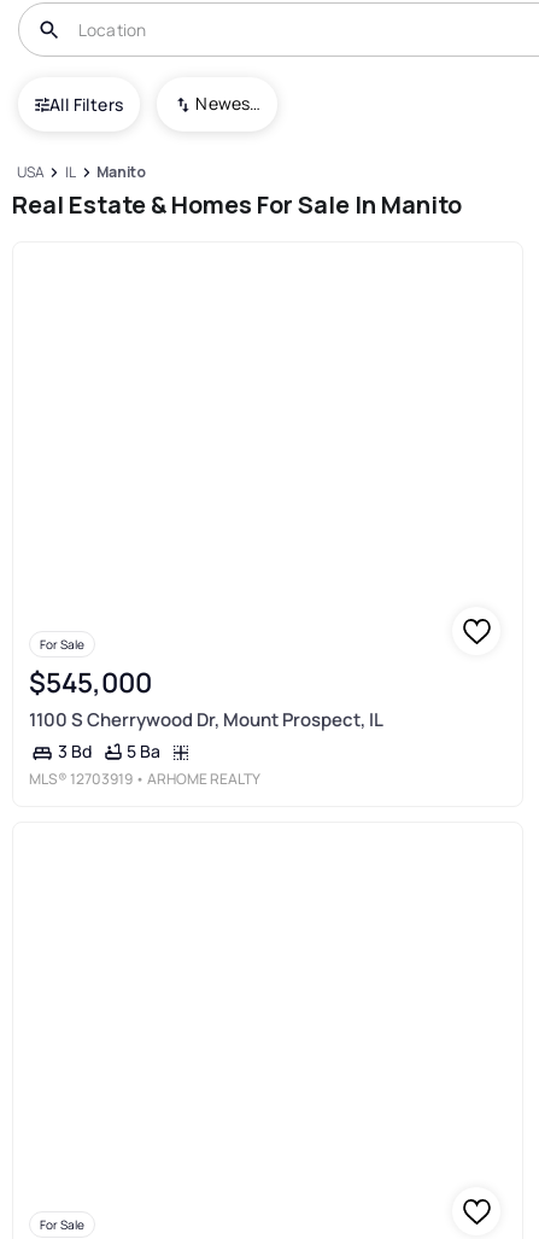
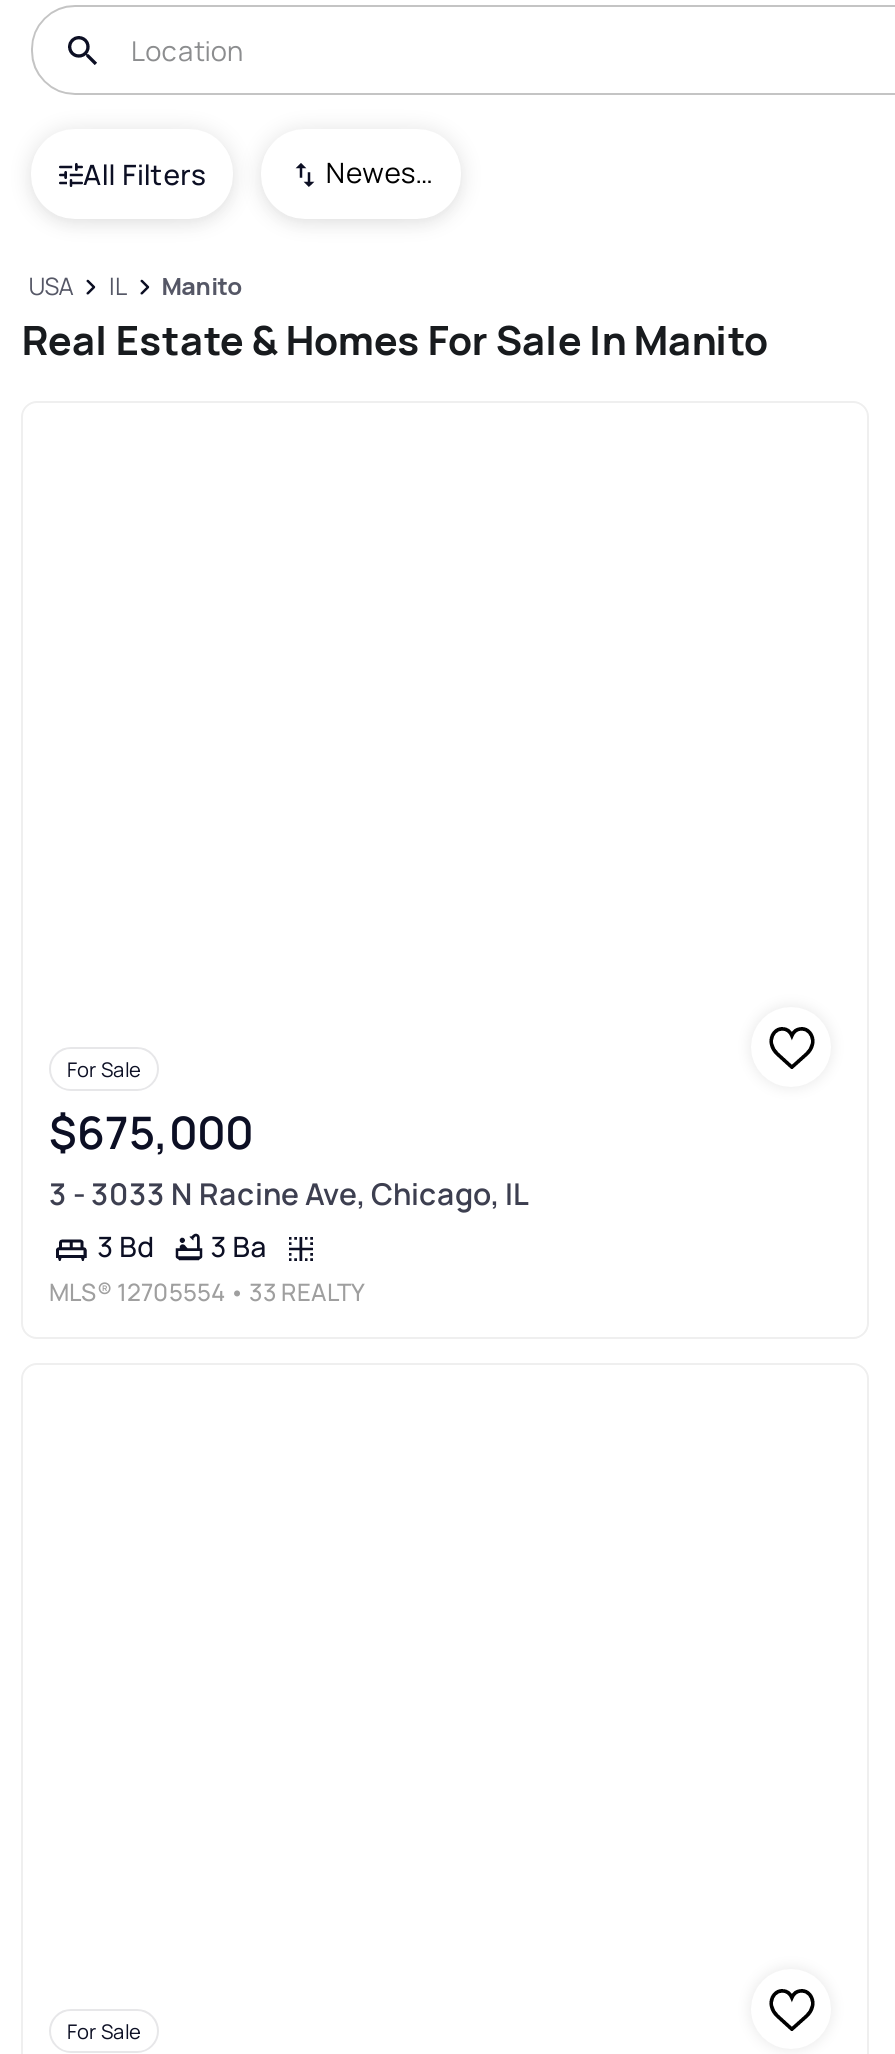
[29,664,383,732] $545,000 | 1100 S Cherrywood Dr, Mount Prospect, IL -> [49,1102,529,1215] $675,000 | 3 - 3033 N Racine Ave, Chicago, IL
[58,739,160,763] 3 Bd 5 Ba -> [97,1226,267,1265] 3 Bd 3 Ba
[29,769,260,789] MLS® 12703919 • ARHOME REALTY -> [49,1275,365,1309] MLS® 12705554 • 33 REALTY

